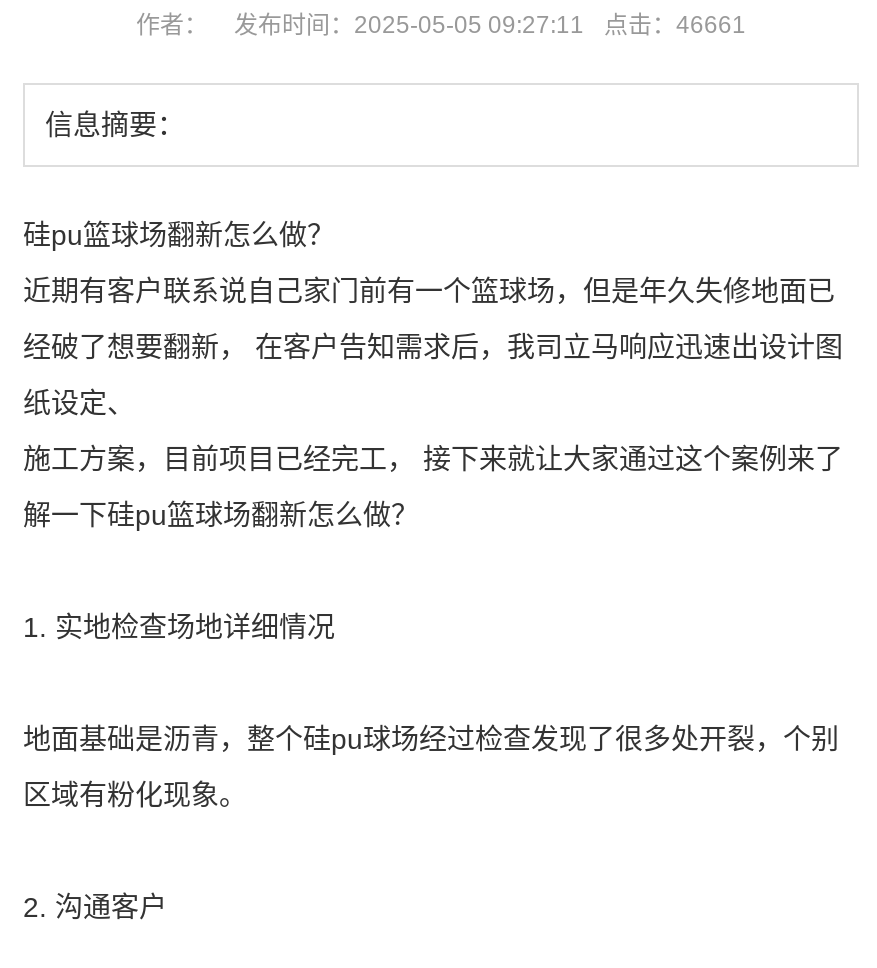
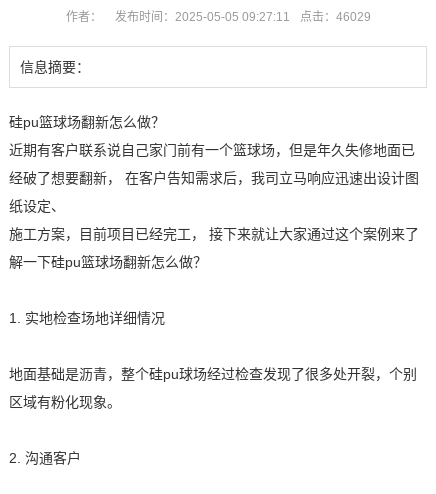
[136,11,746,39] 作者： 发布时间：2025-05-05 09:27:11 点击：46661 -> [65,10,370,24] 作者： 发布时间：2025-05-05 09:27:11 点击：46029

